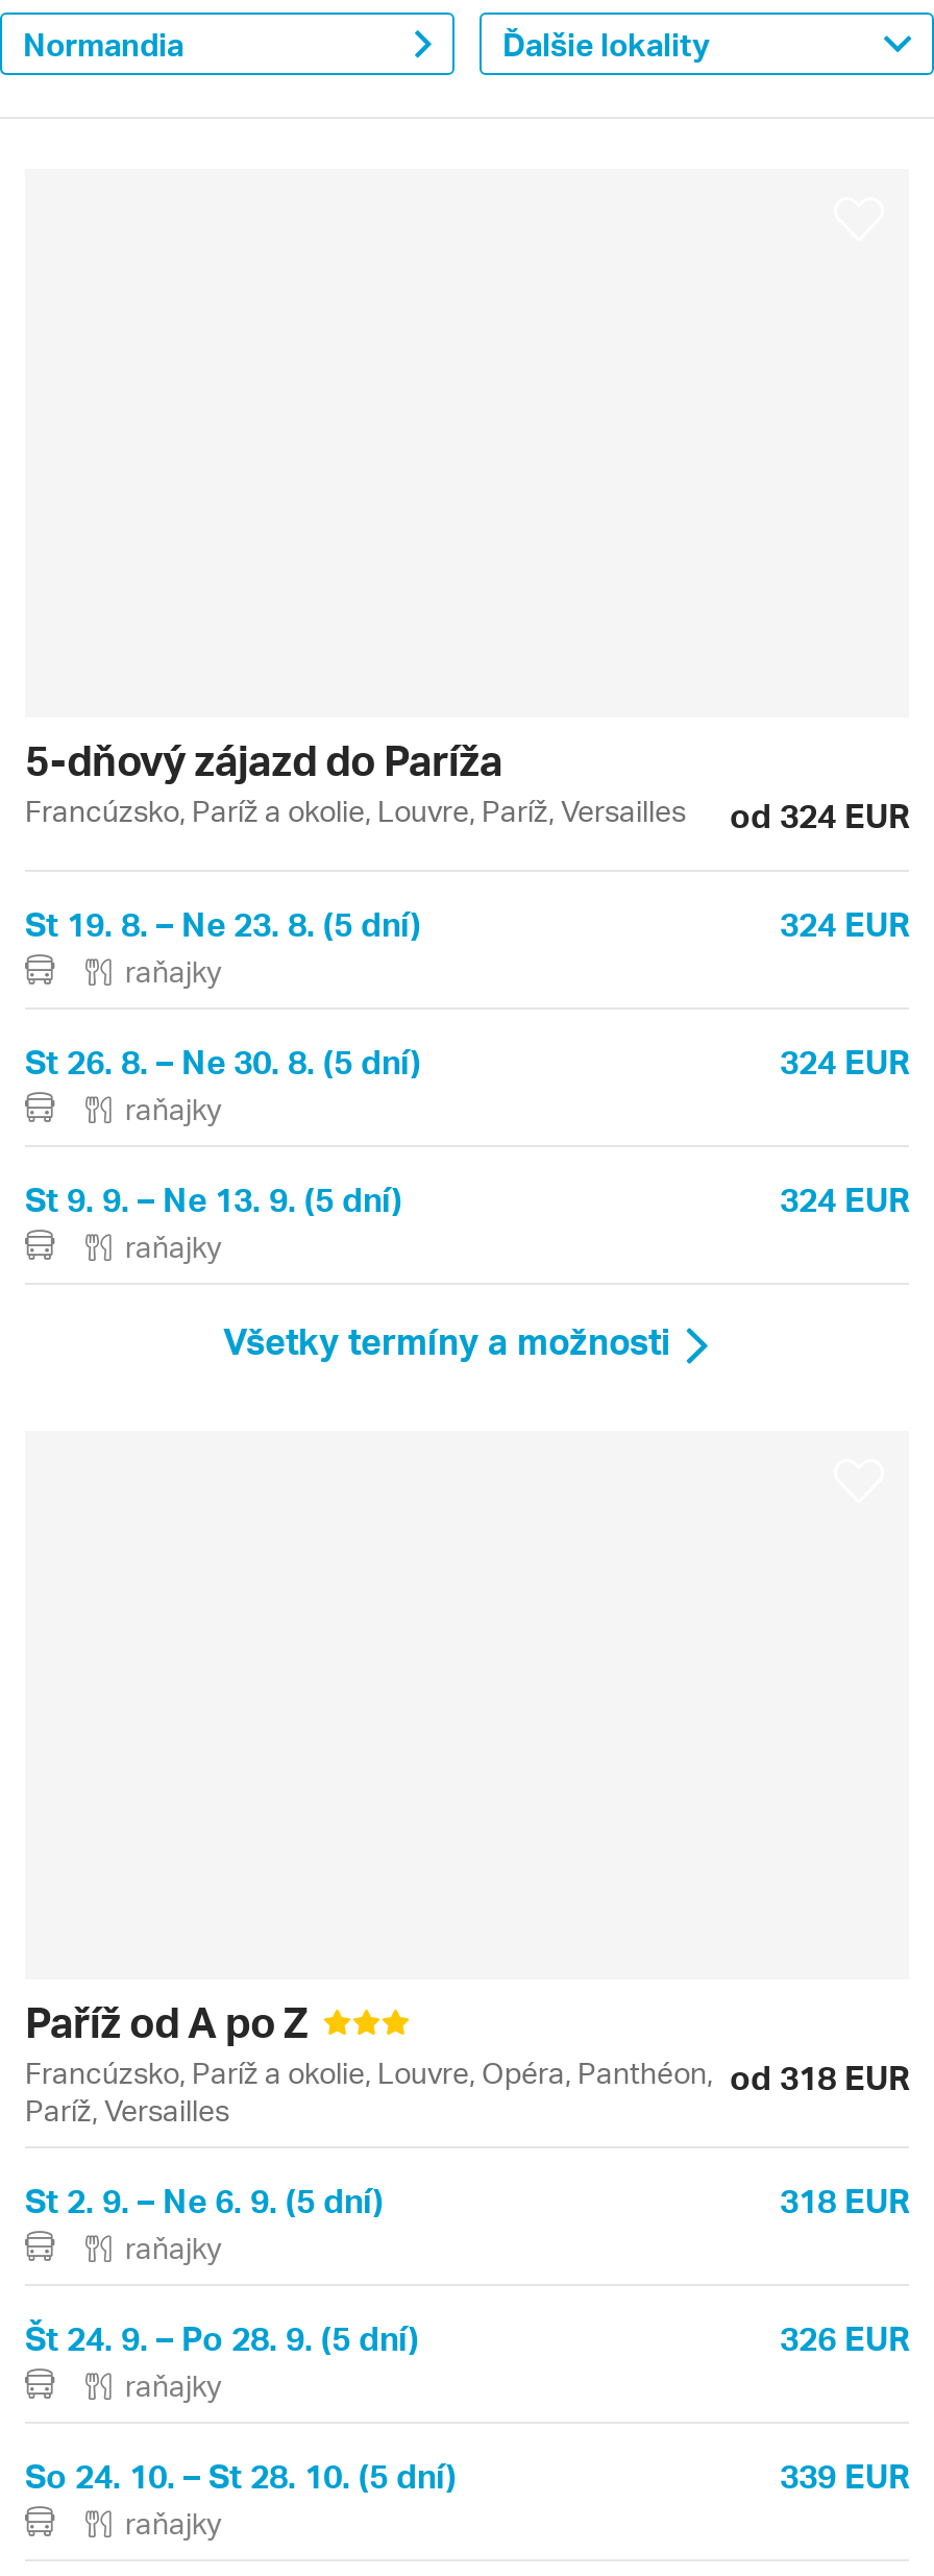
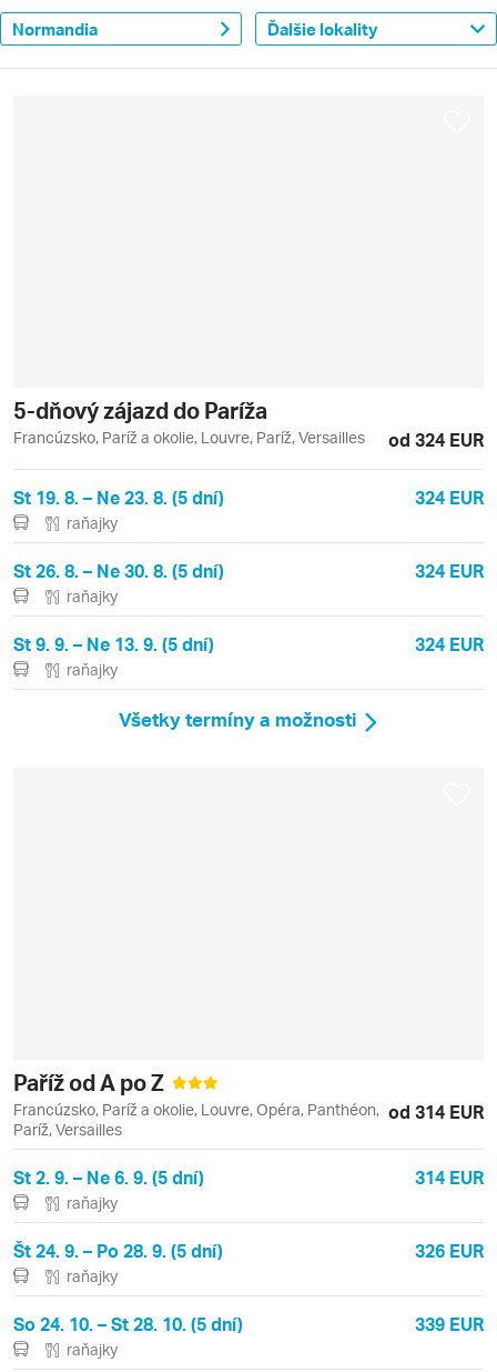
[25,2054,909,2098] Francúzsko, Paríž a okolie, Louvre, Opéra, Panthéon, od 318 EUR -> [13,1100,484,1123] Francúzsko, Paríž a okolie, Louvre, Opéra, Panthéon, od 314 EUR
[780,2177,909,2221] 318 EUR -> [415,1165,484,1188] 314 EUR

